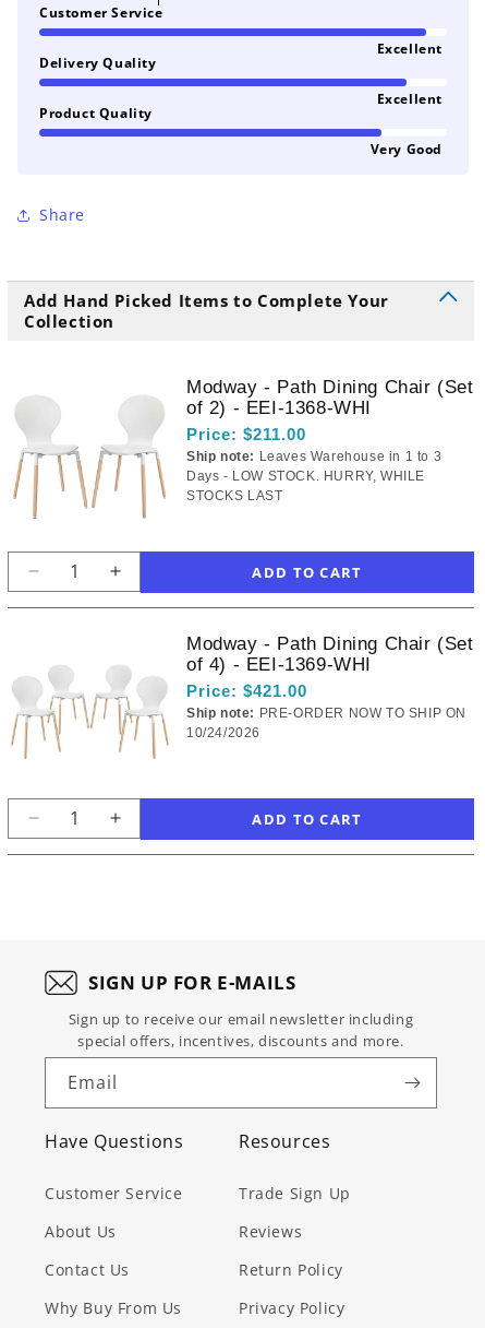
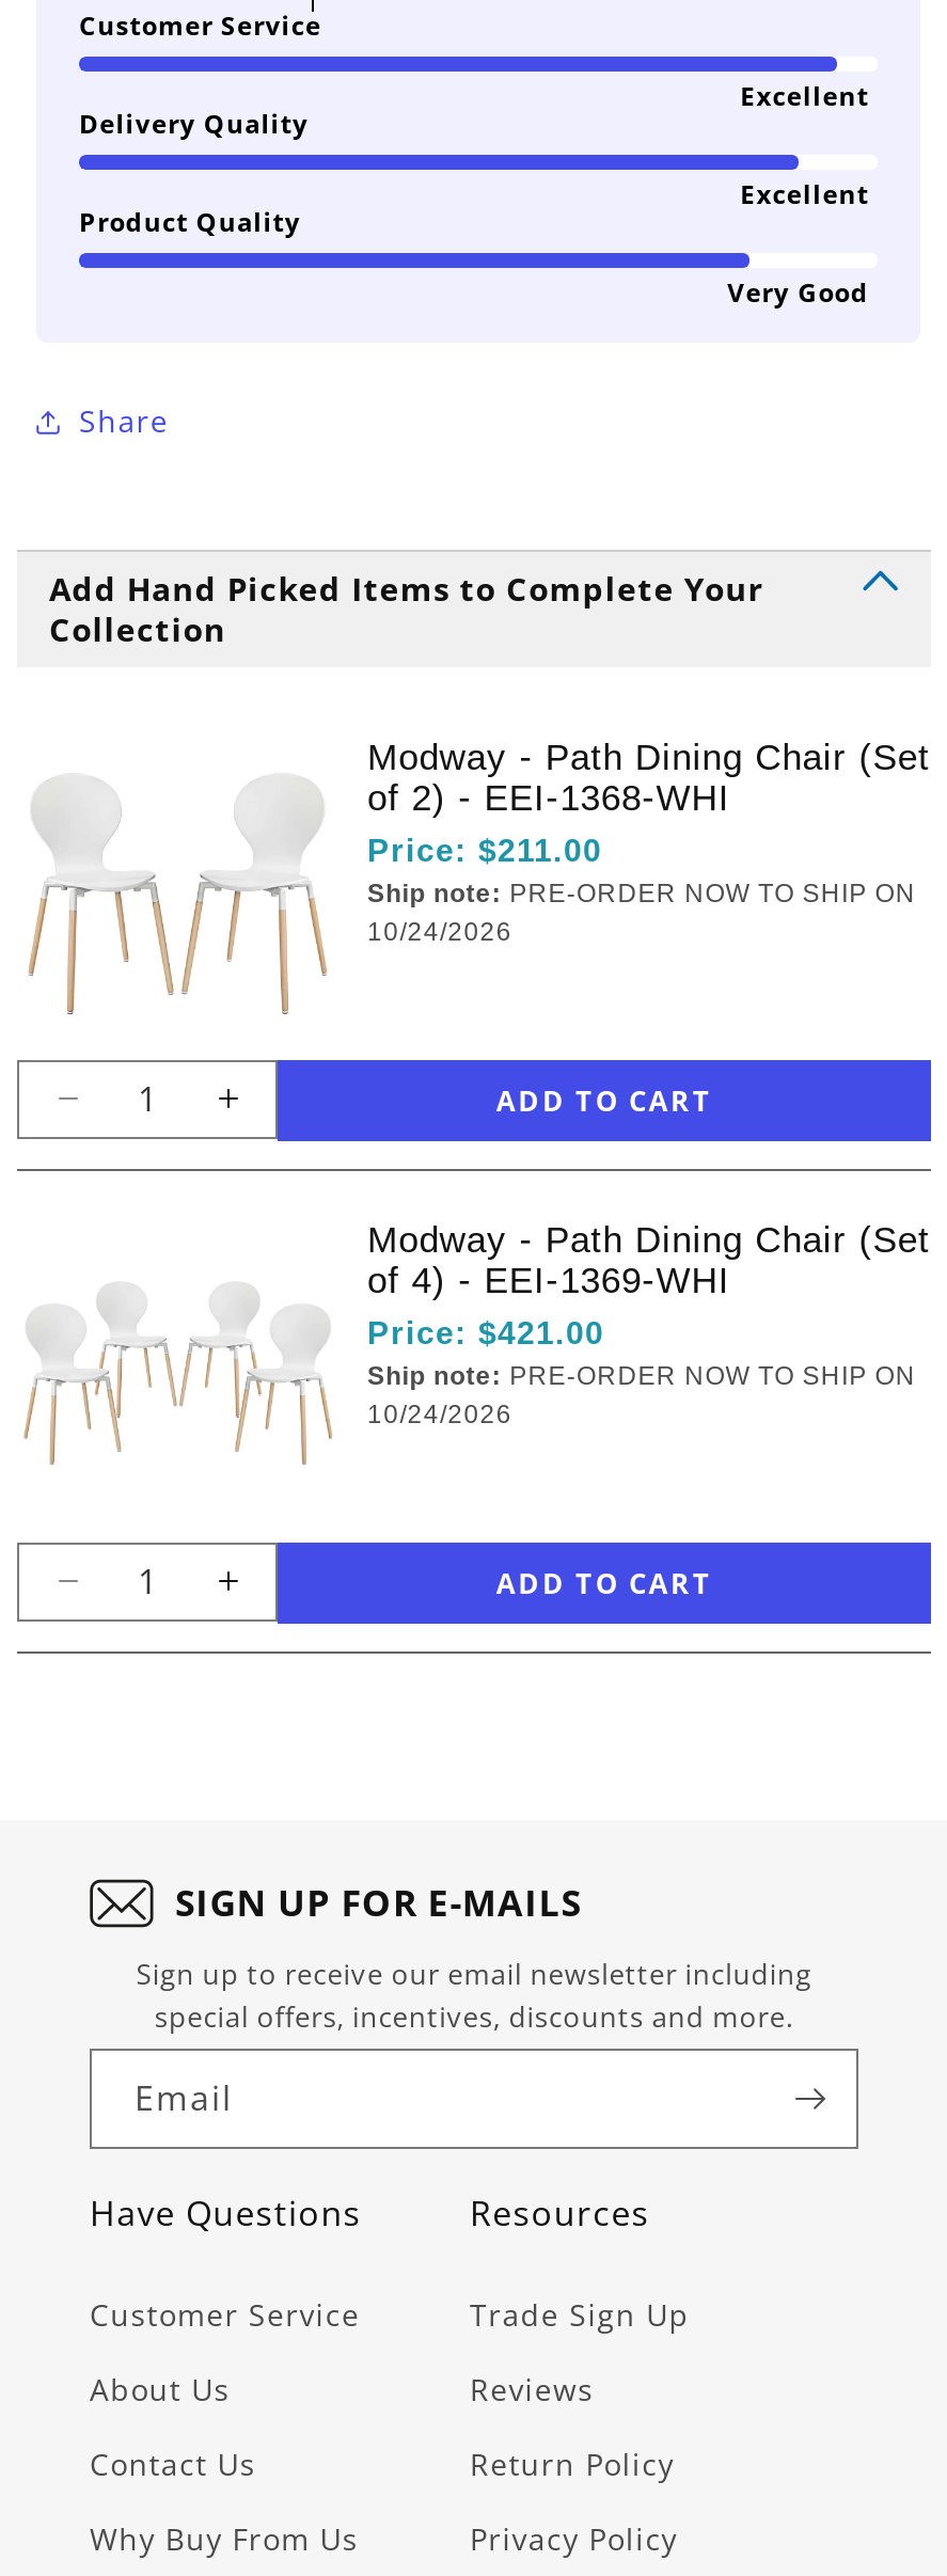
[186,449,442,503] Ship note: Leaves Warehouse in 1 to 3 | Days - LOW STOCK. HURRY, WHILE | STOCKS LAST -> [367,878,916,946] Ship note: PRE-ORDER NOW TO SHIP ON | 10/24/2026

